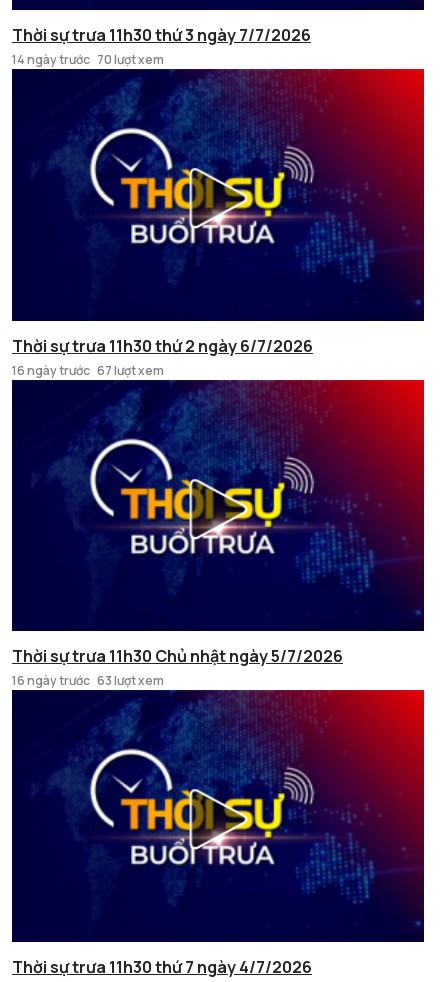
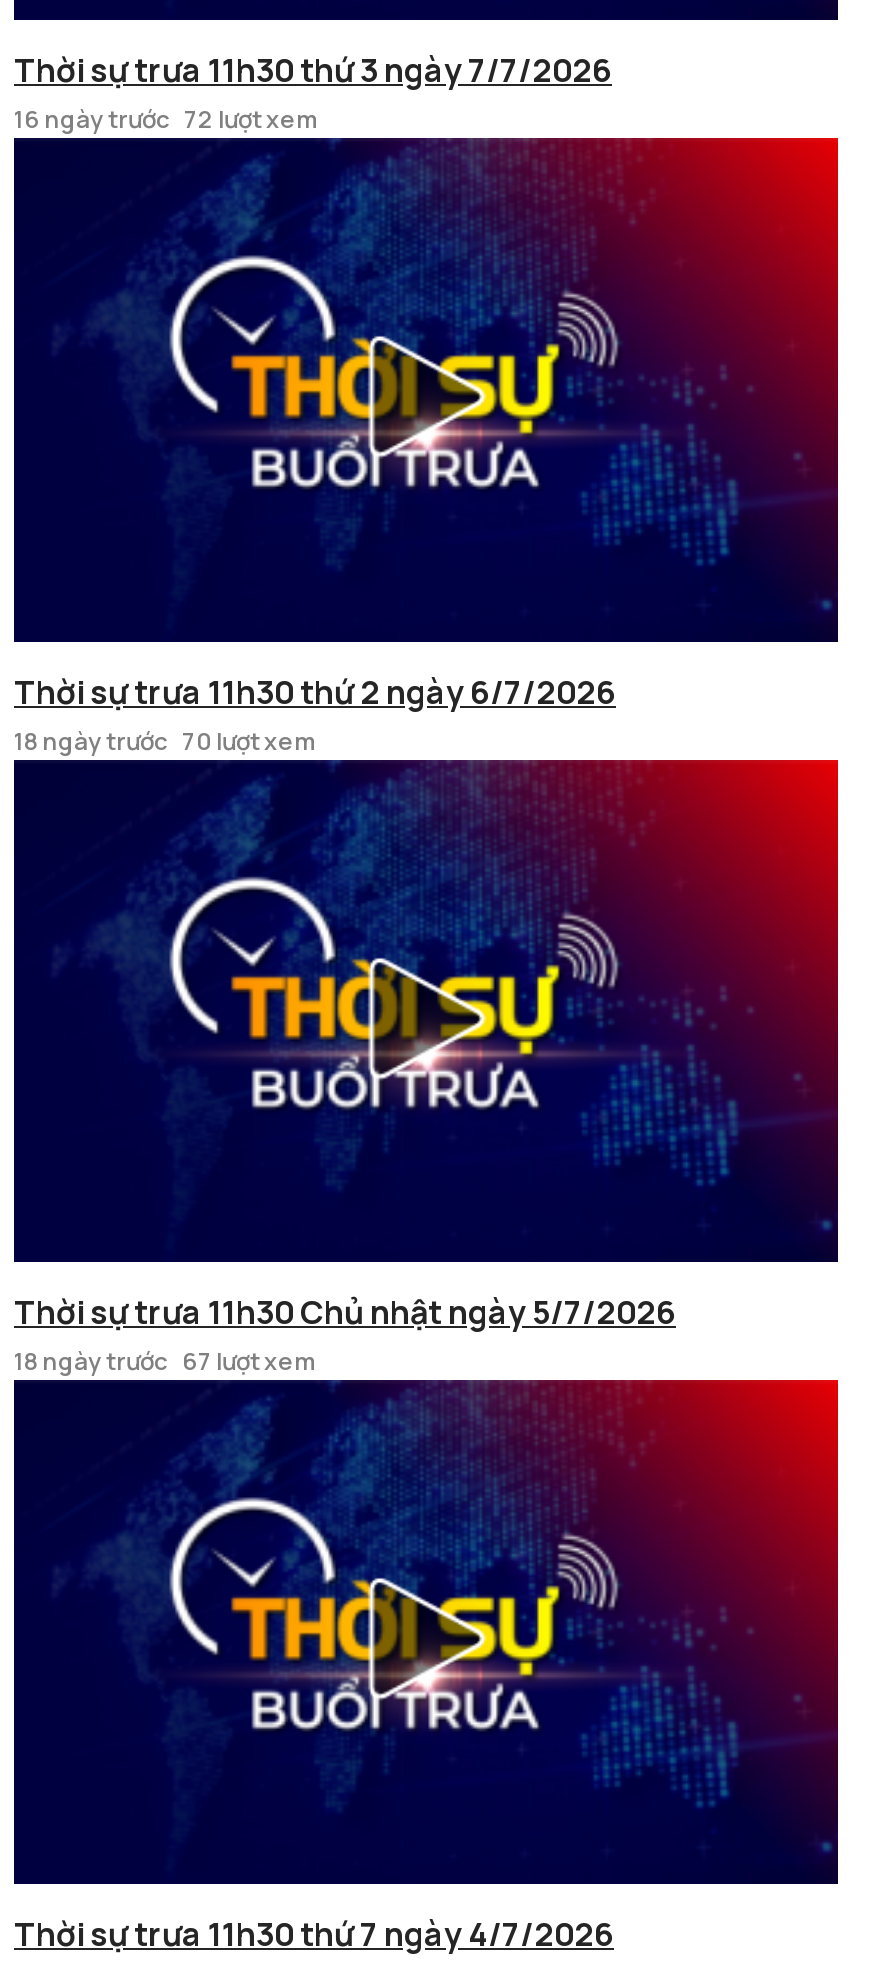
[12,51,164,68] 14 ngày trước 70 lượt xem -> [14,102,318,136] 16 ngày trước 72 lượt xem
[12,362,164,379] 16 ngày trước 67 lượt xem -> [14,724,316,758] 18 ngày trước 70 lượt xem
[12,672,164,689] 16 ngày trước 63 lượt xem -> [14,1345,316,1379] 18 ngày trước 67 lượt xem

